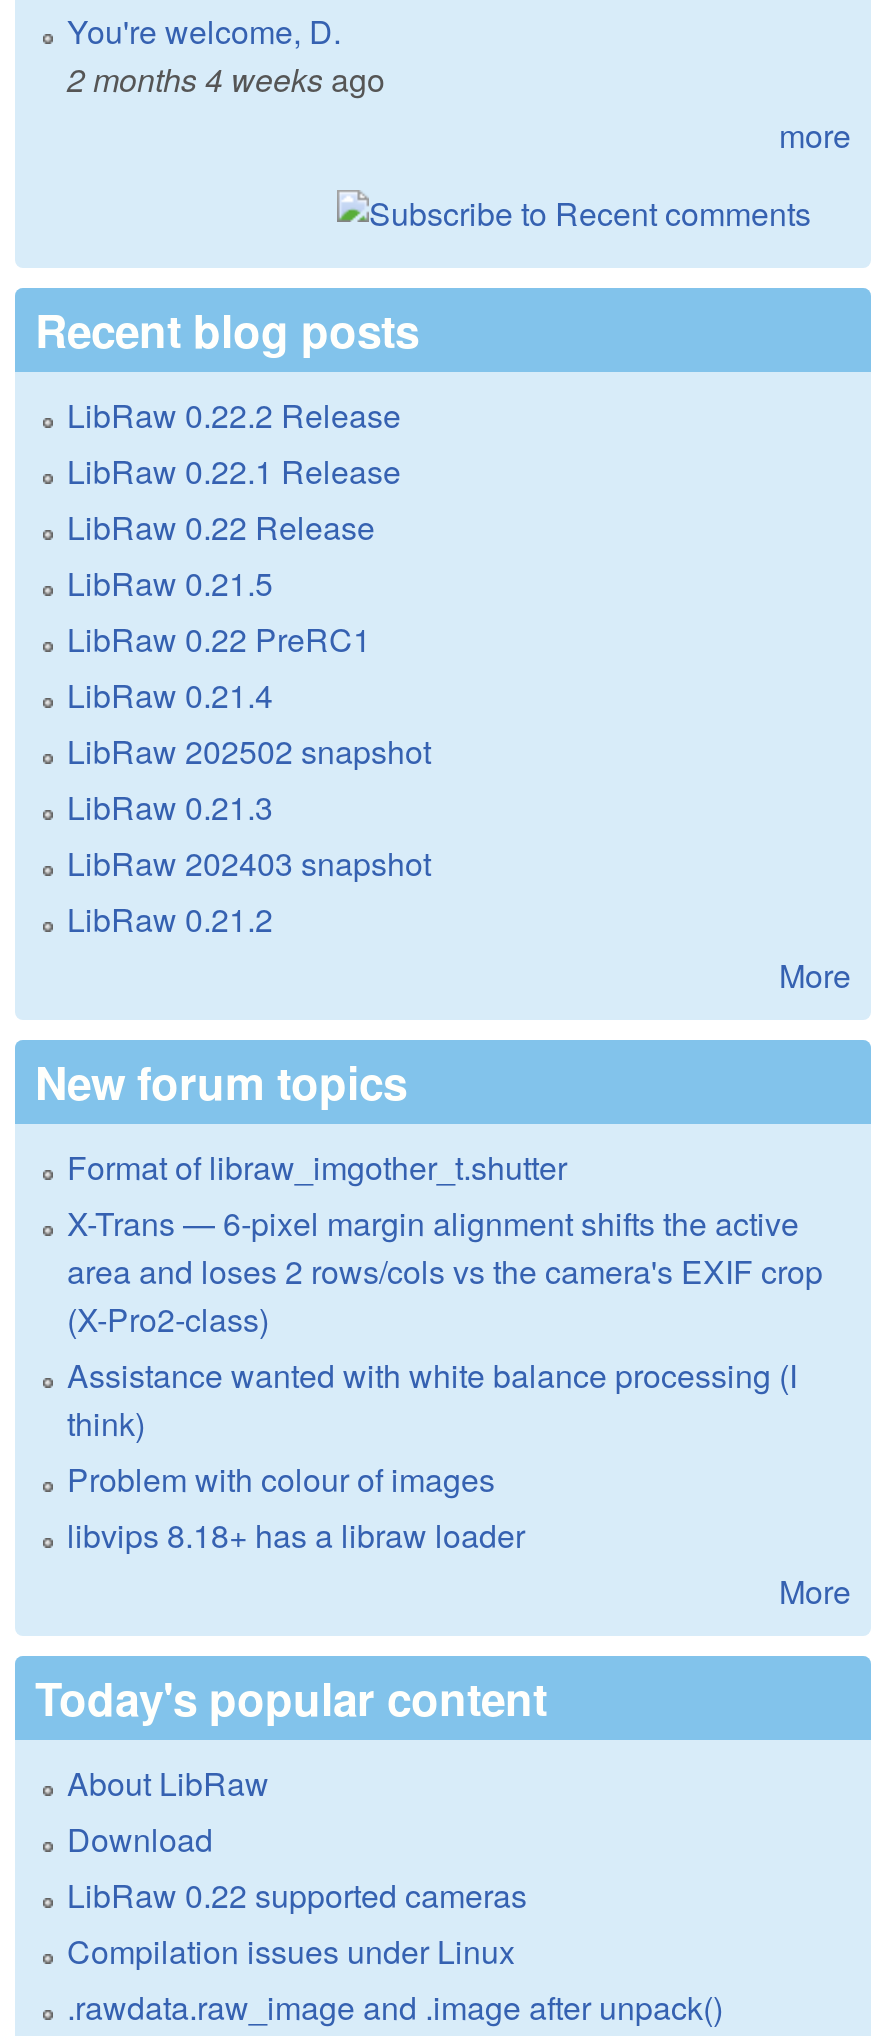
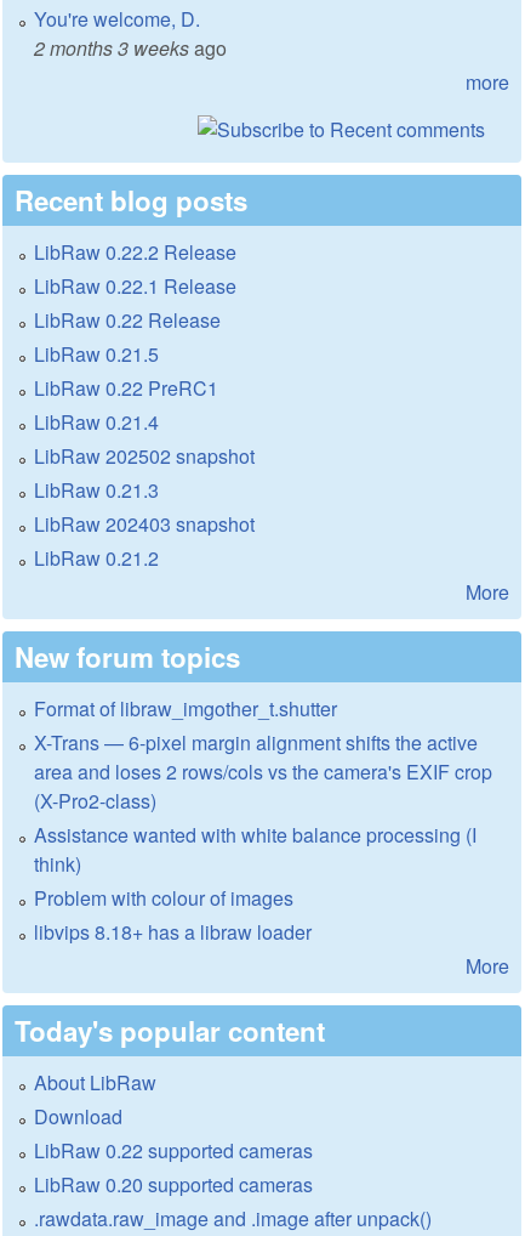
[67,55,385,101] 2 months 4 weeks ago -> [34,33,227,61] 2 months 3 weeks ago
[67,1927,515,1973] Compilation issues under Linux -> [34,1170,313,1198] LibRaw 0.20 supported cameras

